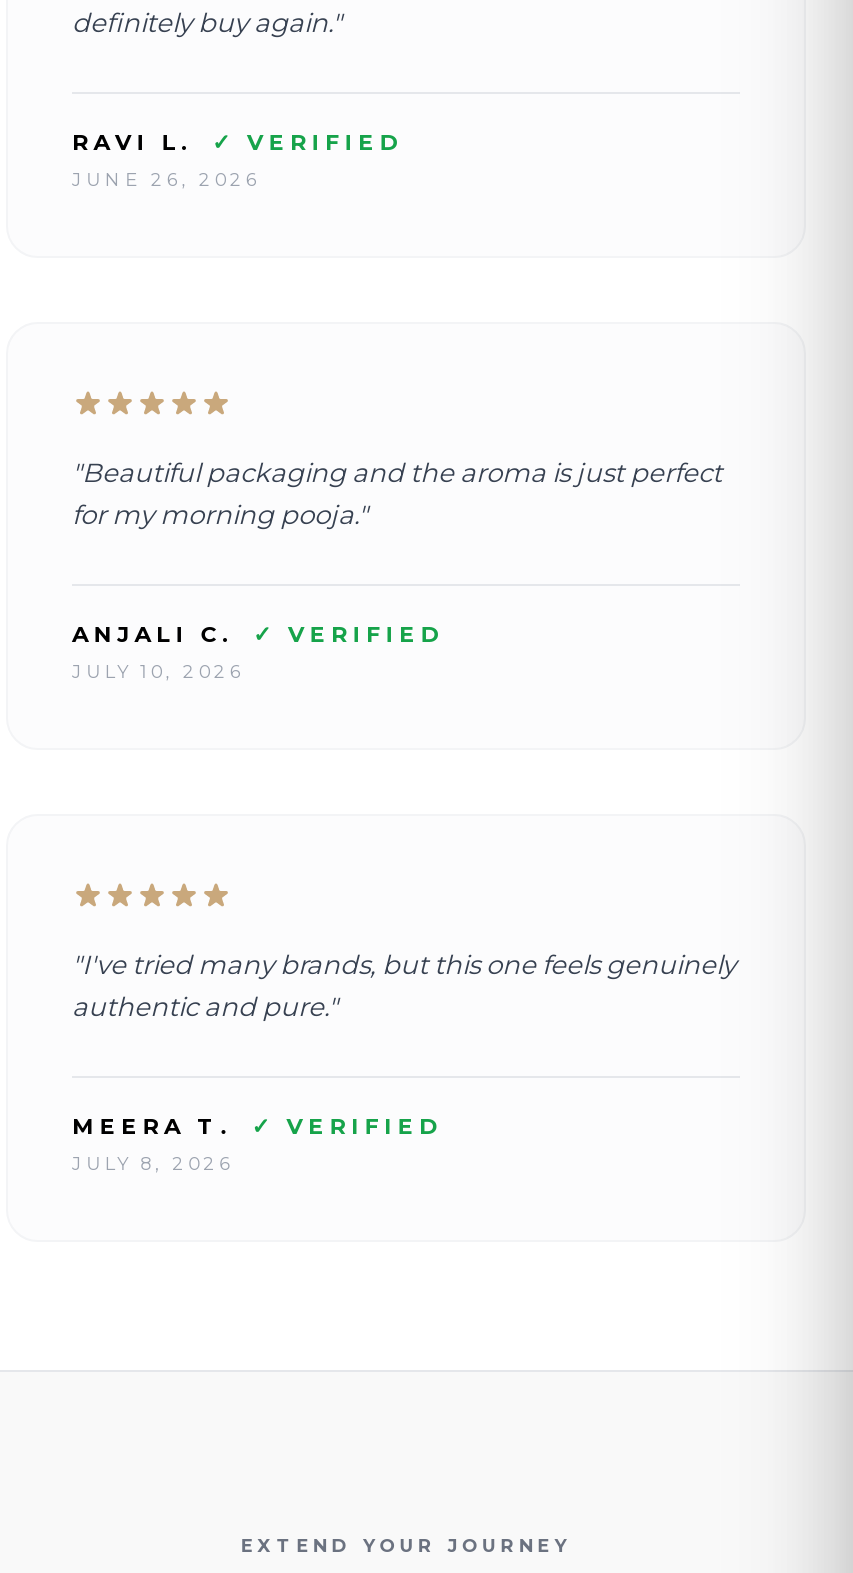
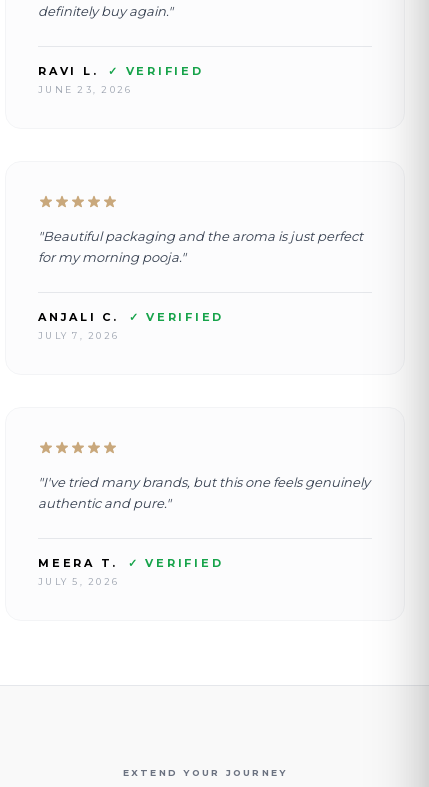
[72,168,260,190] JUNE 26, 2026 -> [38,84,132,95] JUNE 23, 2026
[72,660,244,682] JULY 10, 2026 -> [38,330,119,341] JULY 7, 2026
[72,1152,234,1174] JULY 8, 2026 -> [38,576,119,587] JULY 5, 2026

